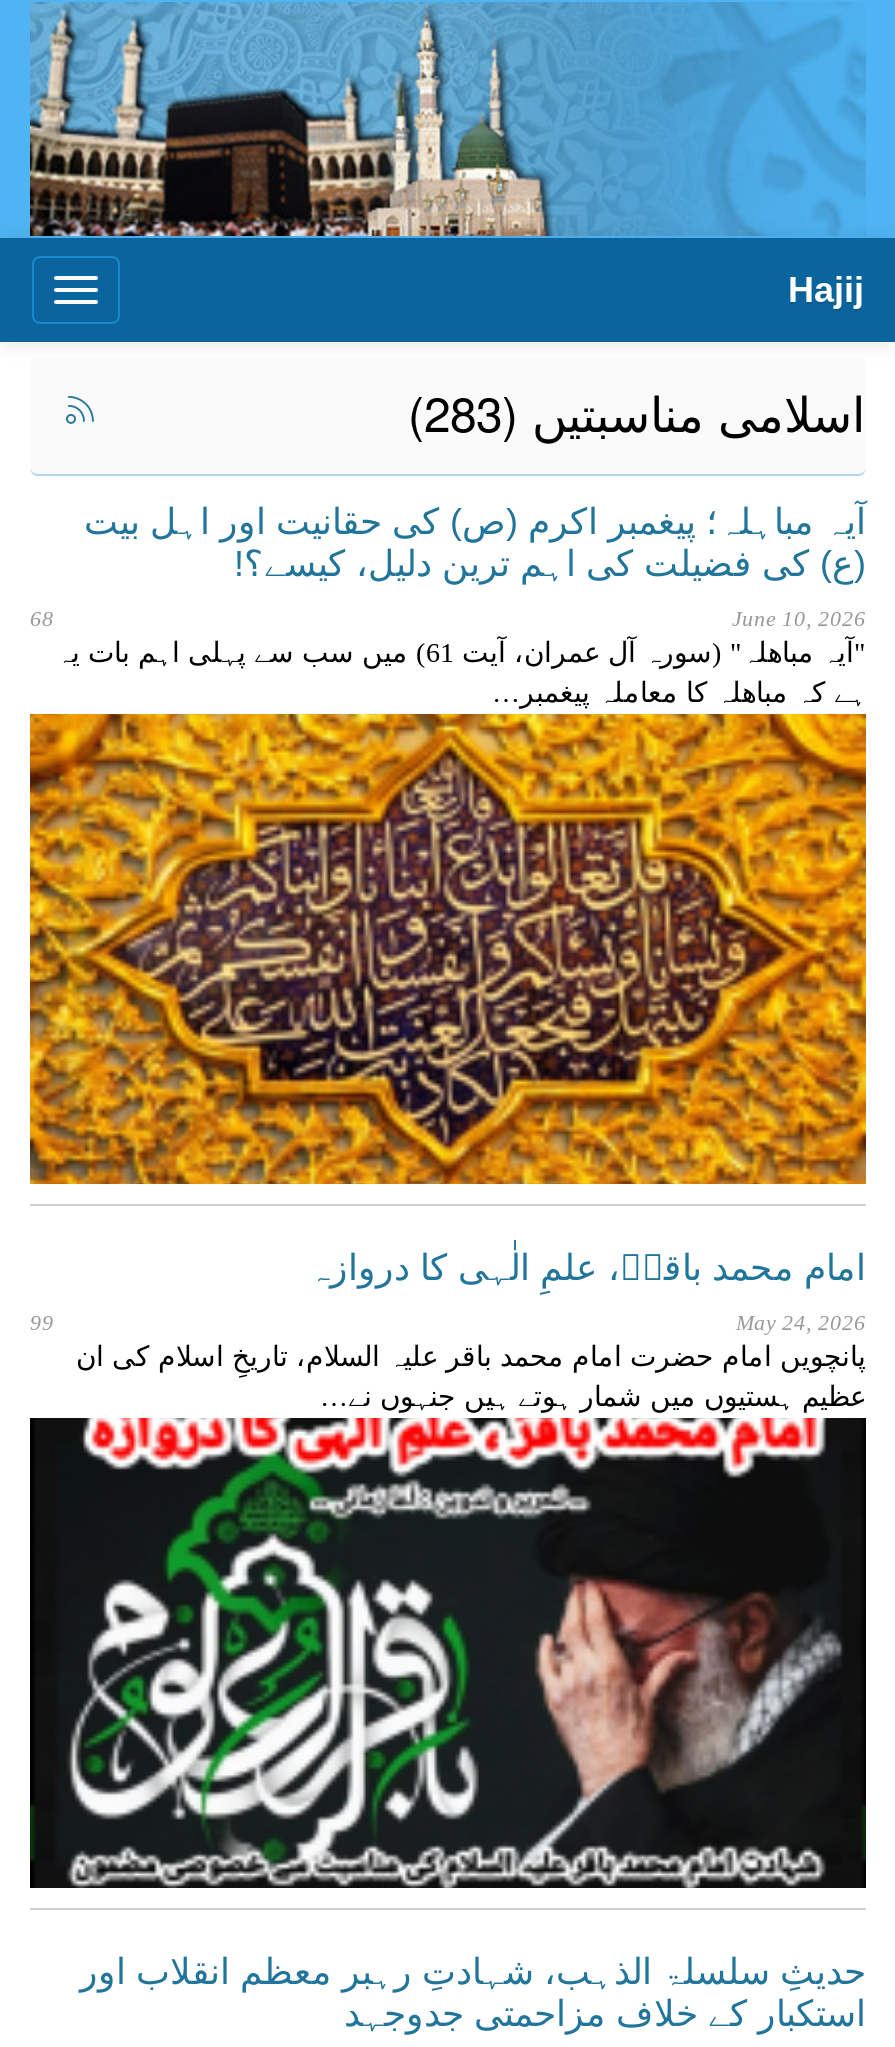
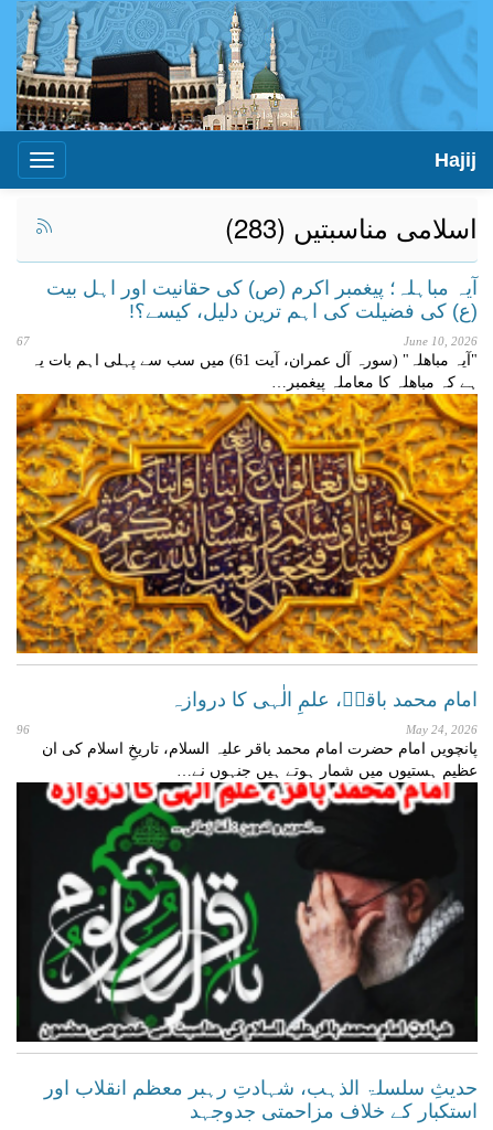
[30,606,54,630] 68 -> [17,334,30,348] 67
[30,1310,54,1334] 99 -> [17,723,30,736] 96

